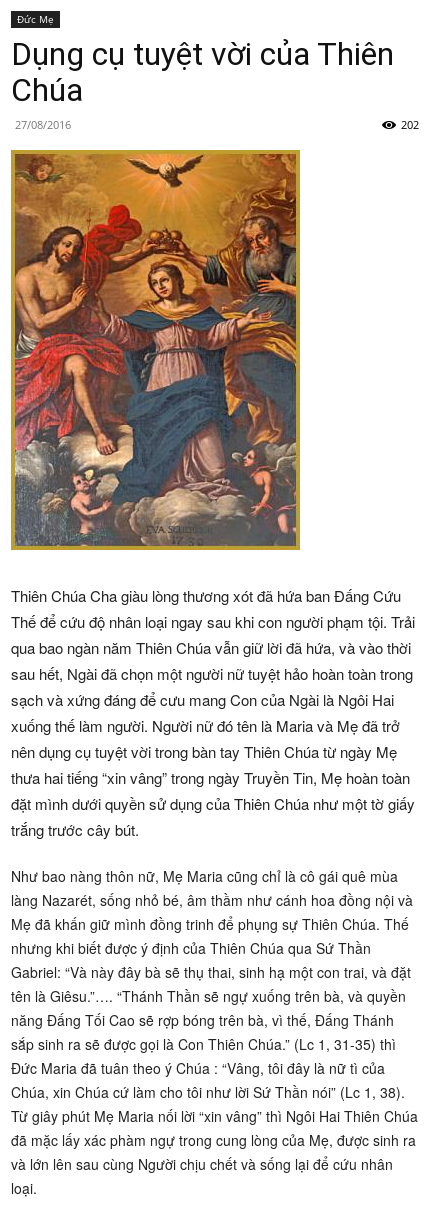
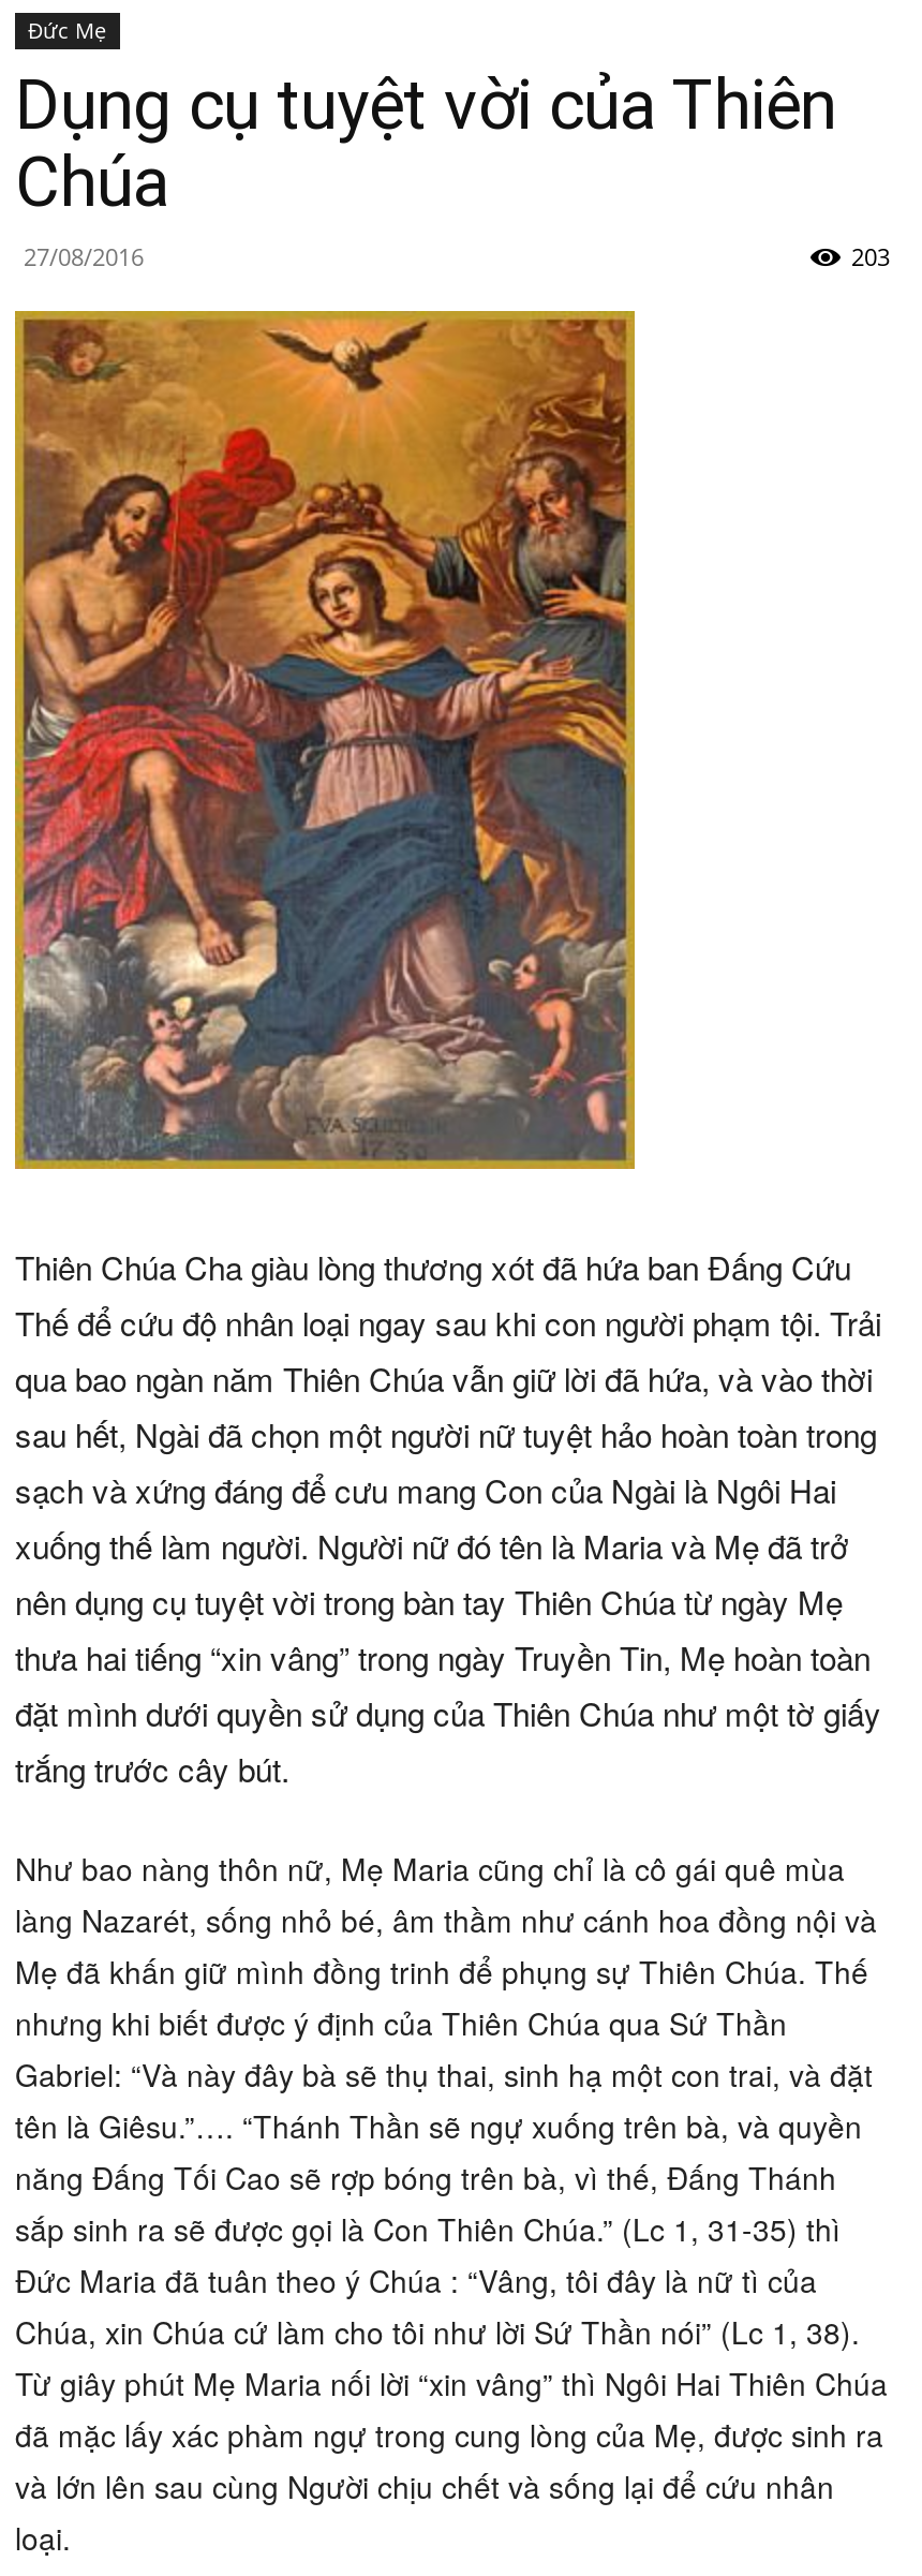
[401,117,419,132] 202 -> [851,240,890,272] 203

